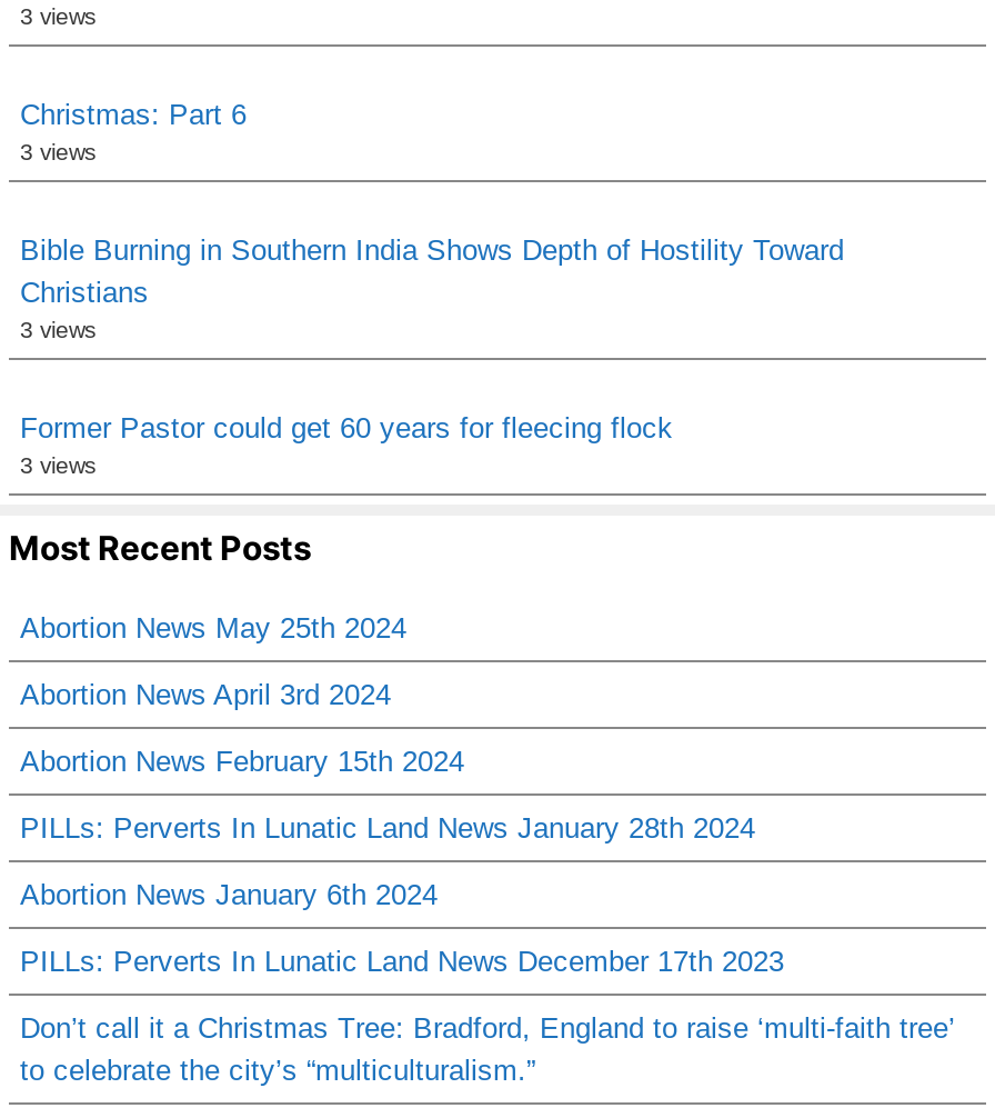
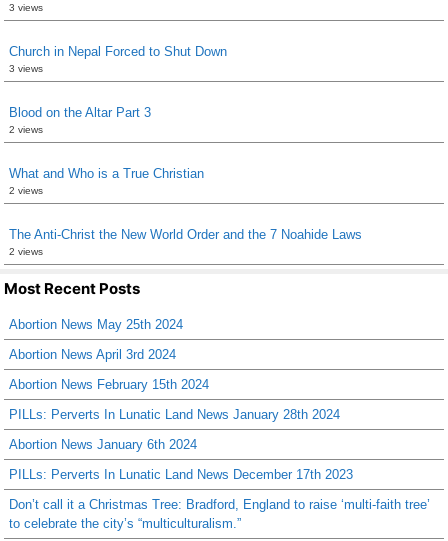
[20,98,247,132] Christmas: Part 6 -> [9,44,227,59] Church in Nepal Forced to Shut Down
[20,234,844,479] Bible Burning in Southern India Shows Depth of Hostility Toward | Christians | 3 views | Former Pastor could get 60 years for fleecing flock | 3 views -> [9,105,362,257] Blood on the Altar Part 3 | 2 views | What and Who is a True Christian | 2 views | The Anti-Christ the New World Order and the 7 Noahide Laws | 2 views

